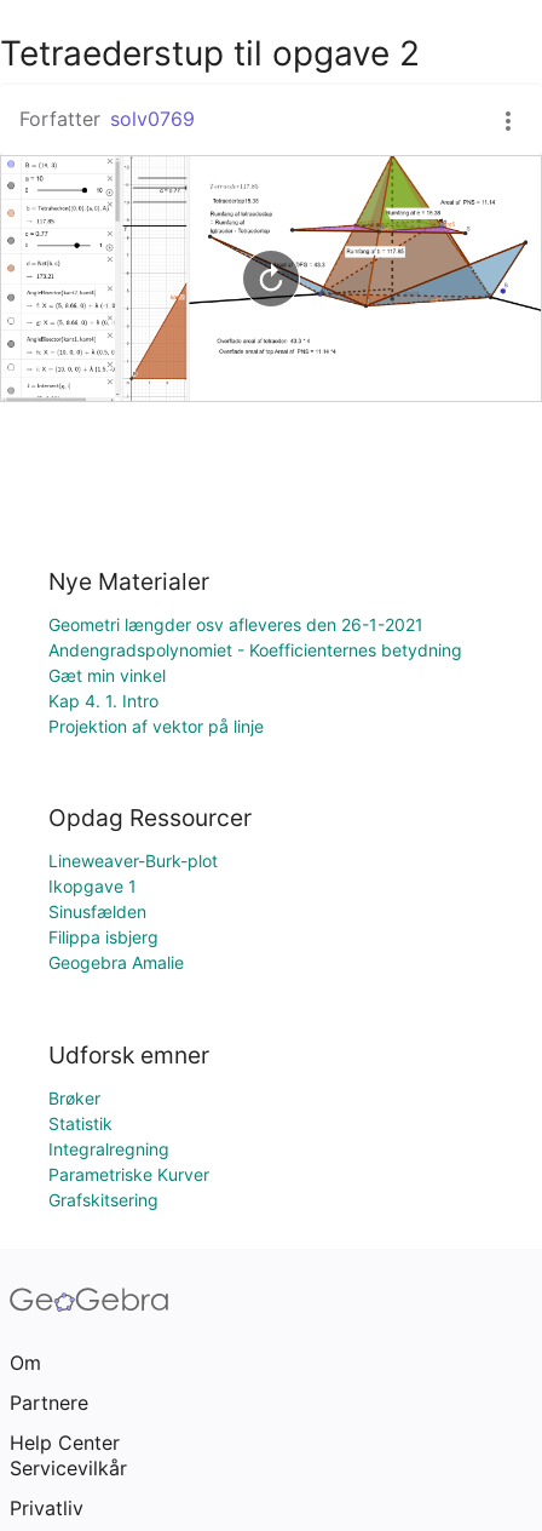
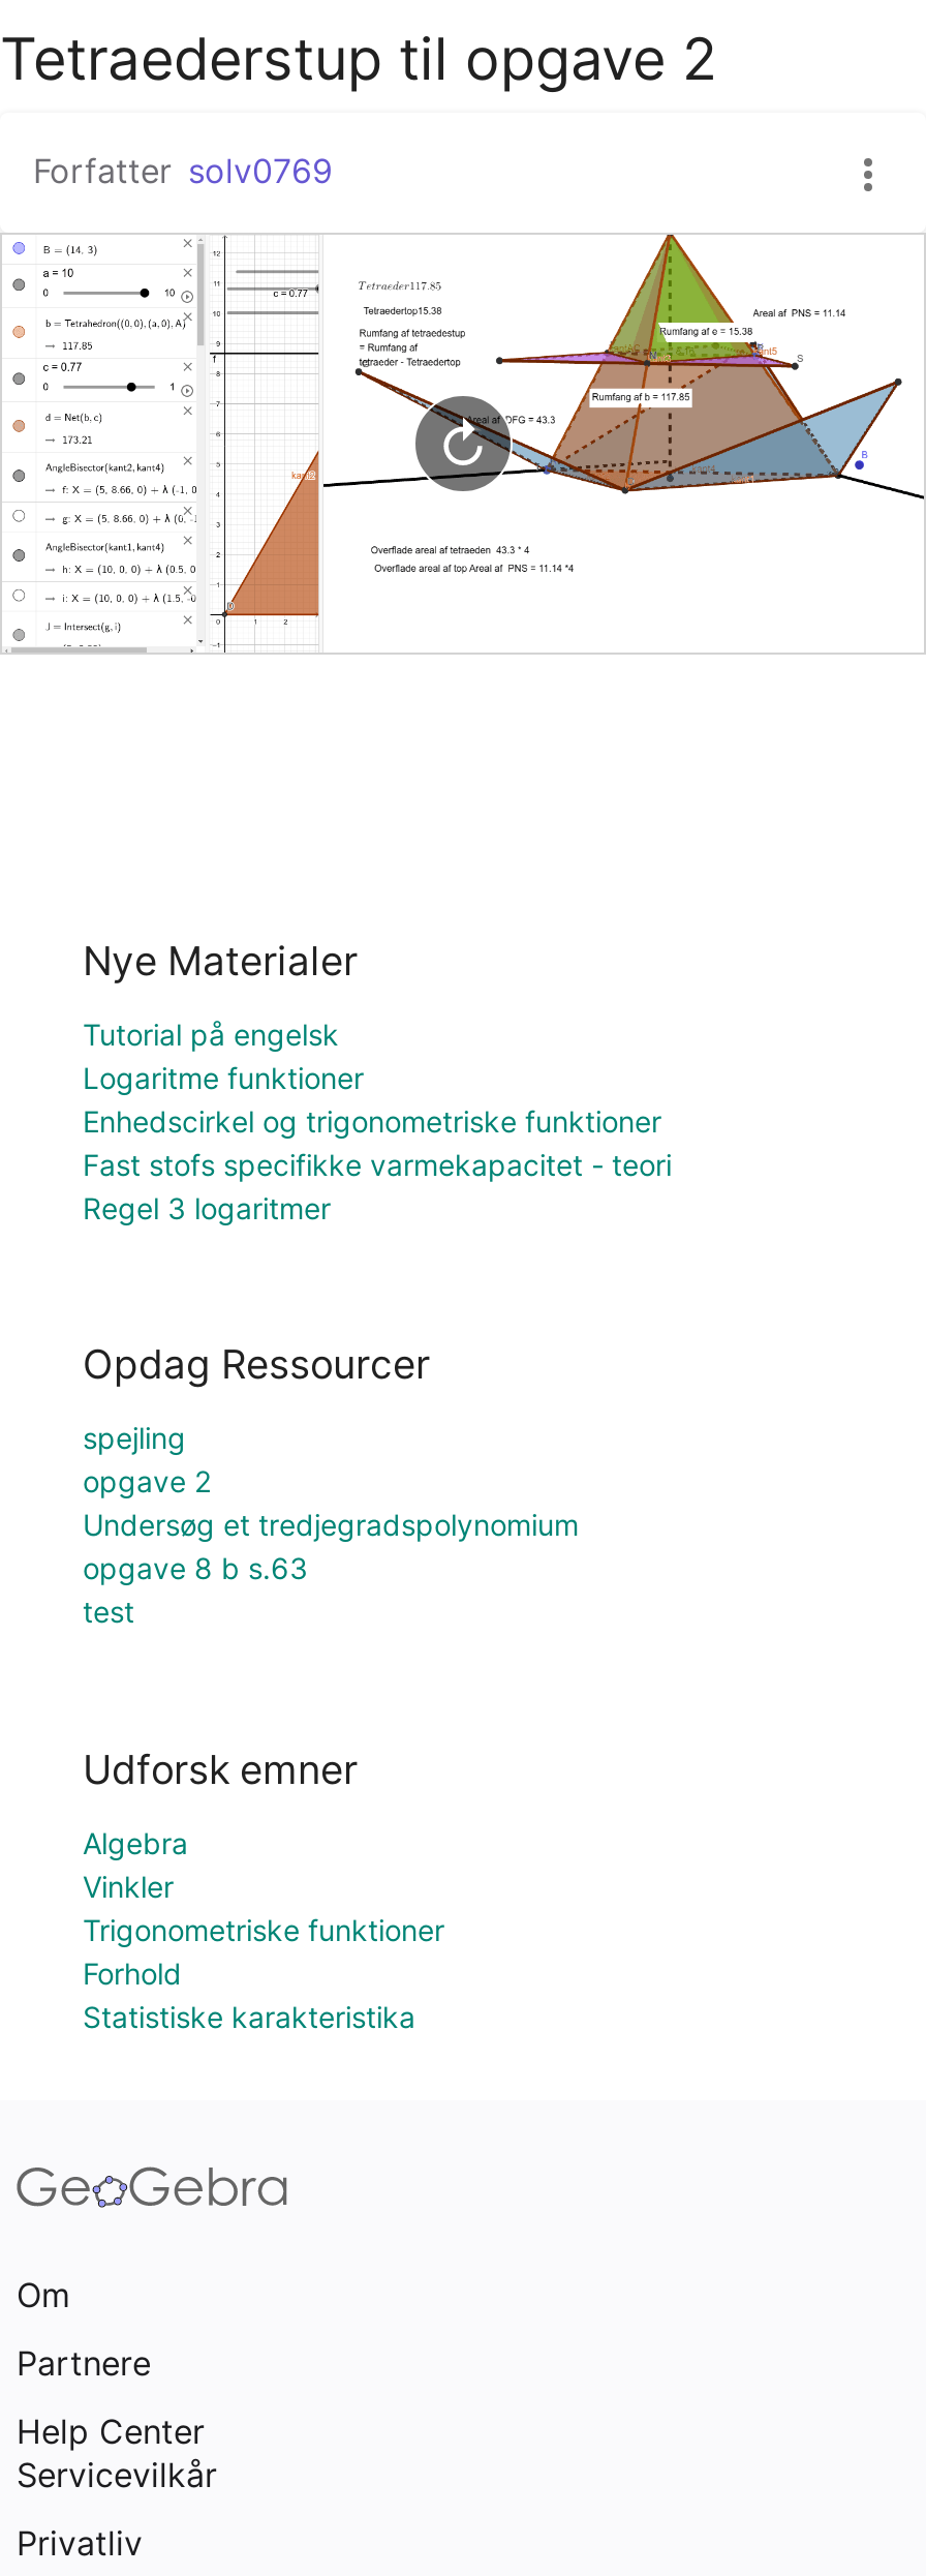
[48,614,462,736] Geometri længder osv afleveres den 26-1-2021 | Andengradspolynomiet - Koefficienternes betydning | Gæt min vinkel | Kap 4. 1. Intro | Projektion af vektor på linje -> [83,1016,672,1225] Tutorial på engelsk | Logaritme funktioner | Enhedscirkel og trigonometriske funktioner | Fast stofs specifikke varmekapacitet - teori | Regel 3 logaritmer
[48,851,218,973] Lineweaver-Burk-plot | Ikopgave 1 | Sinusfælden | Filippa isbjerg | Geogebra Amalie -> [83,1421,579,1630] spejling | opgave 2 | Undersøg et tredjegradspolynomium | opgave 8 b s.63 | test
[48,1088,209,1210] Brøker | Statistik | Integralregning | Parametriske Kurver | Grafskitsering -> [83,1825,444,2034] Algebra | Vinkler | Trigonometriske funktioner | Forhold | Statistiske karakteristika

